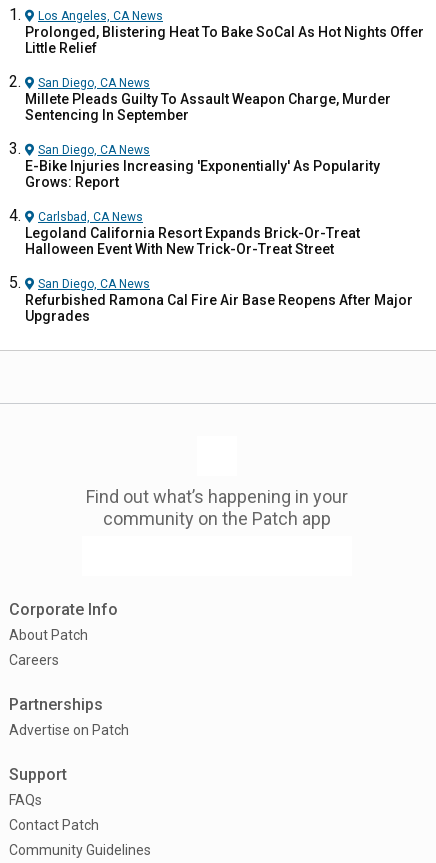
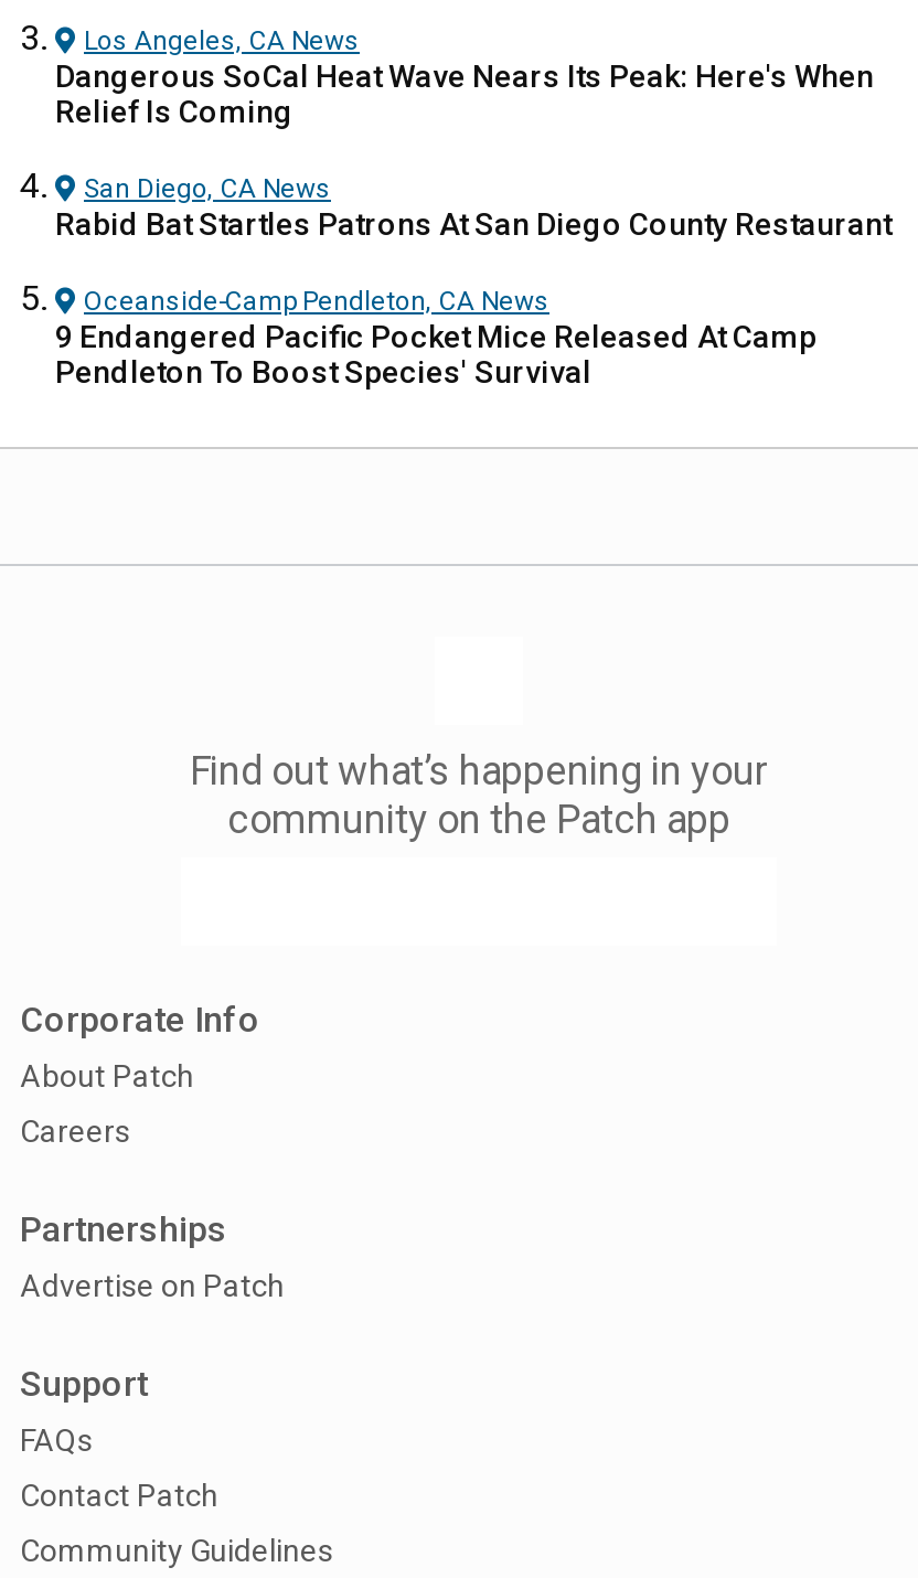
[25,24,424,56] Prolonged, Blistering Heat To Bake SoCal As Hot Nights Offer | Little Relief -> [55,58,874,129] Dangerous SoCal Heat Wave Nears Its Peak: Here's When | Relief Is Coming
[25,91,413,324] Millete Pleads Guilty To Assault Weapon Charge, Murder | Sentencing In September | San Diego, CA News | E-Bike Injuries Increasing 'Exponentially' As Popularity | Grows: Report | Carlsbad, CA News | Legoland California Resort Expands Brick-Or-Treat | Halloween Event With New Trick-Or-Treat Street | San Diego, CA News | Refurbished Ramona Cal Fire Air Base Reopens After Major | Upgrades -> [55,206,892,390] Rabid Bat Startles Patrons At San Diego County Restaurant | Oceanside-Camp Pendleton, CA News | 9 Endangered Pacific Pocket Mice Released At Camp | Pendleton To Boost Species' Survival

